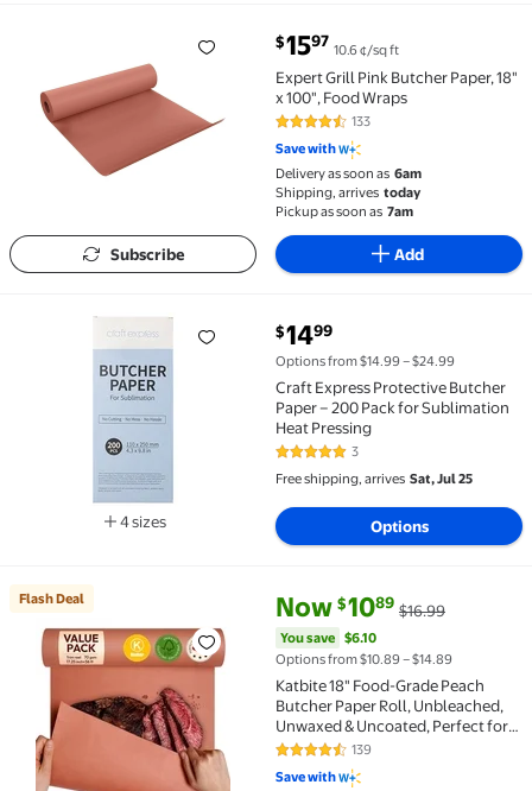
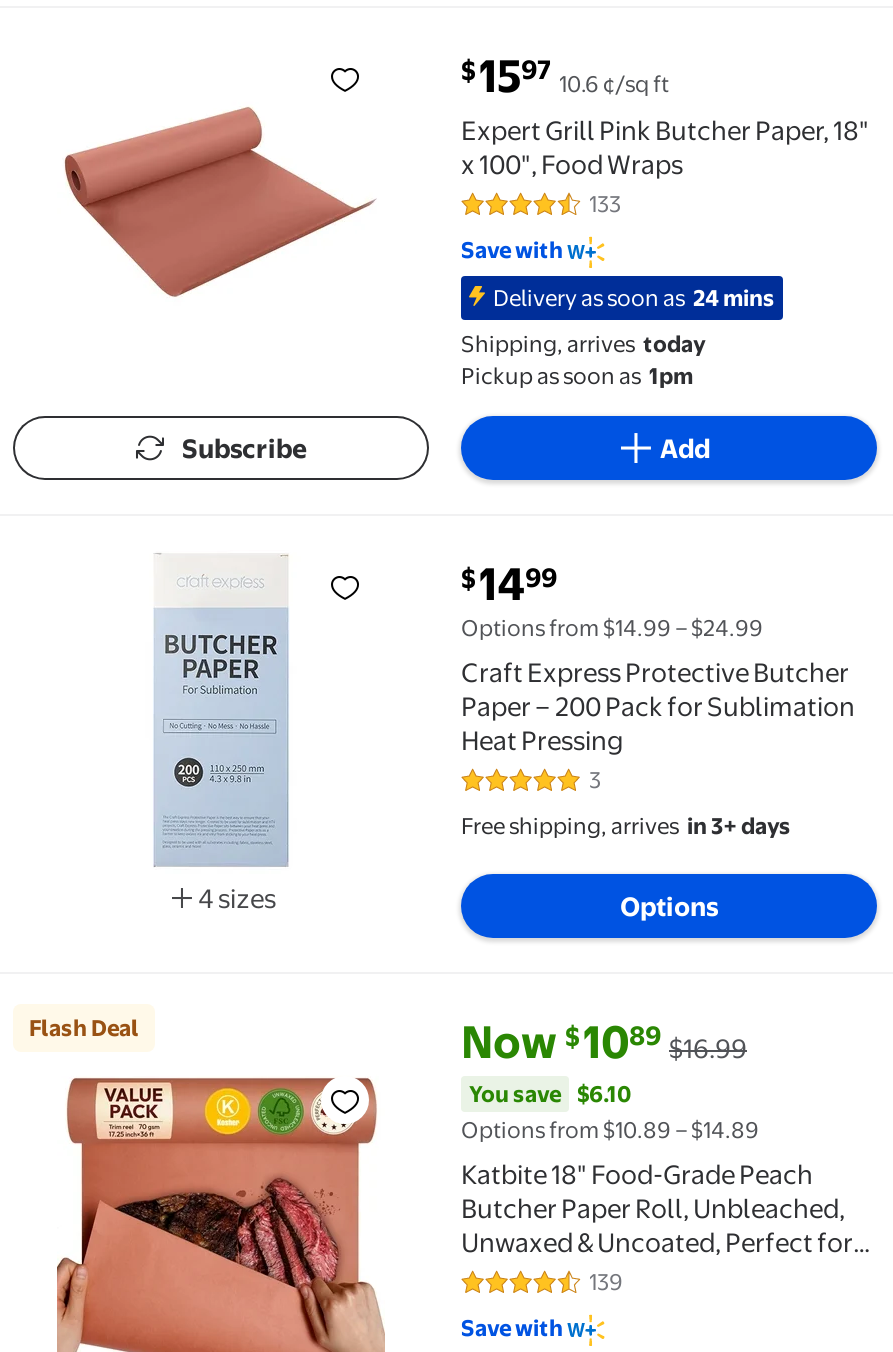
[275,165,422,182] Delivery as soon as 6am -> [493,284,775,312] Delivery as soon as 24 mins
[275,203,413,220] Pickup as soon as 7am -> [461,362,693,390] Pickup as soon as 1pm
[275,470,473,487] Free shipping, arrives Sat, Jul 25 -> [461,812,791,840] Free shipping, arrives in 3+ days

